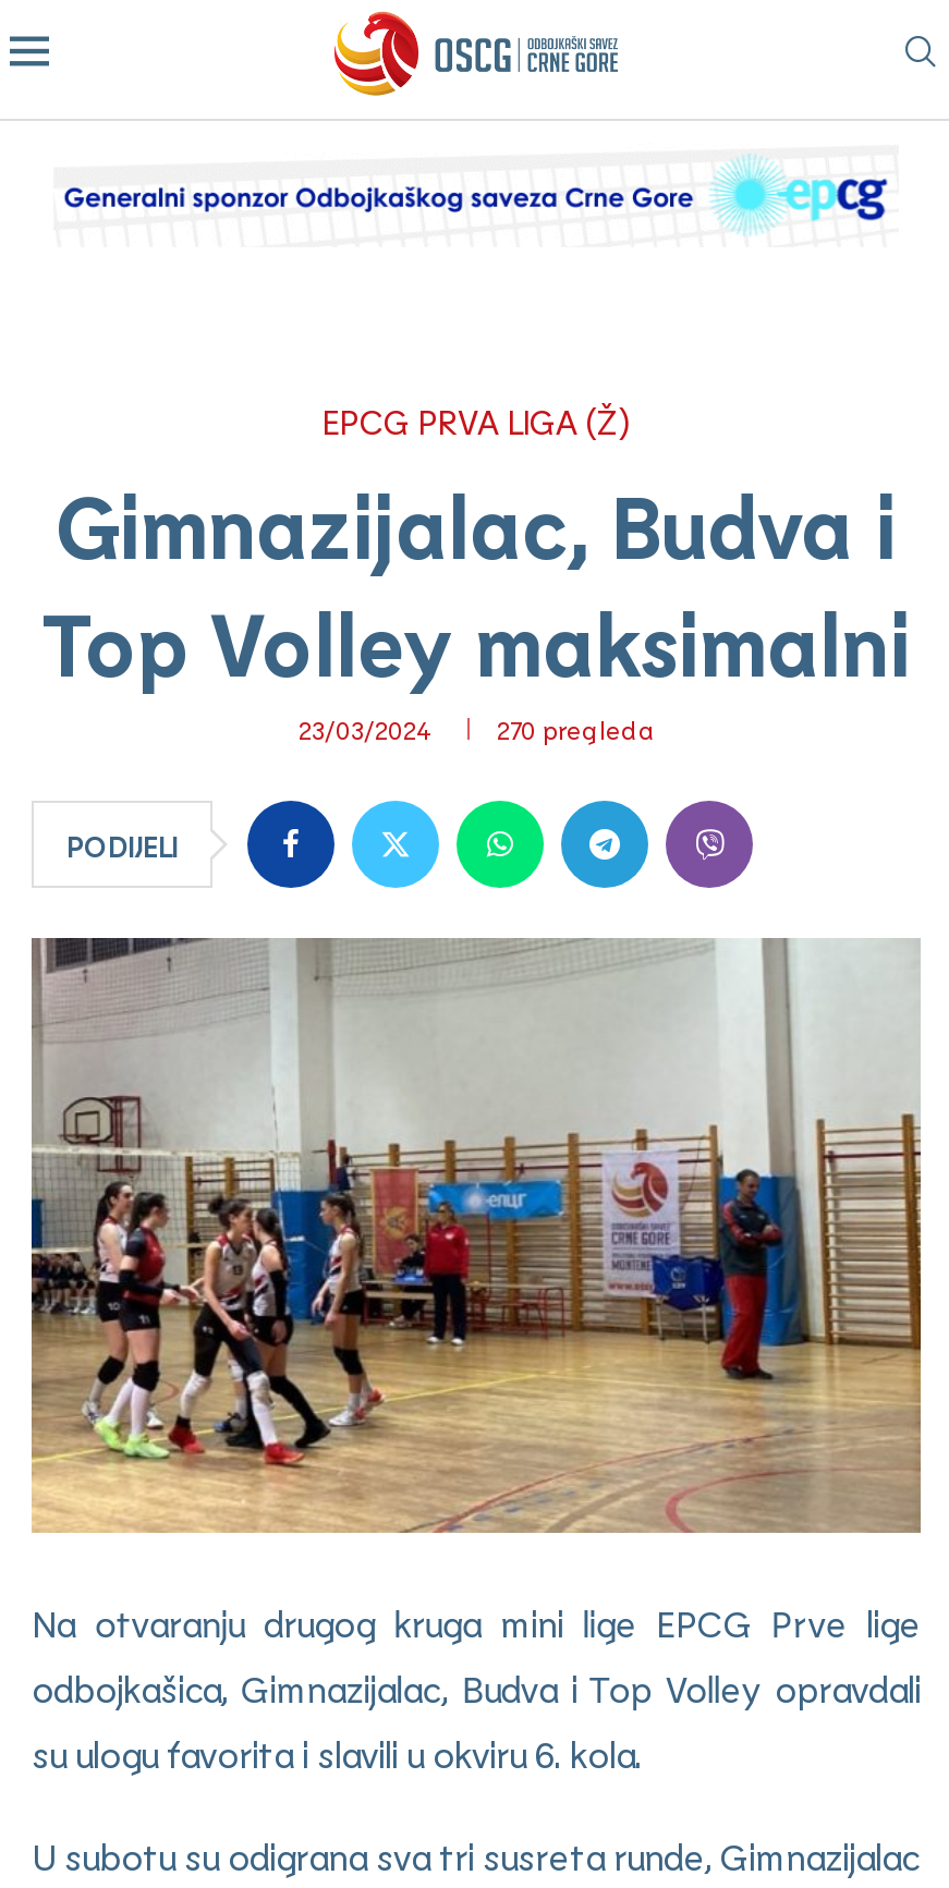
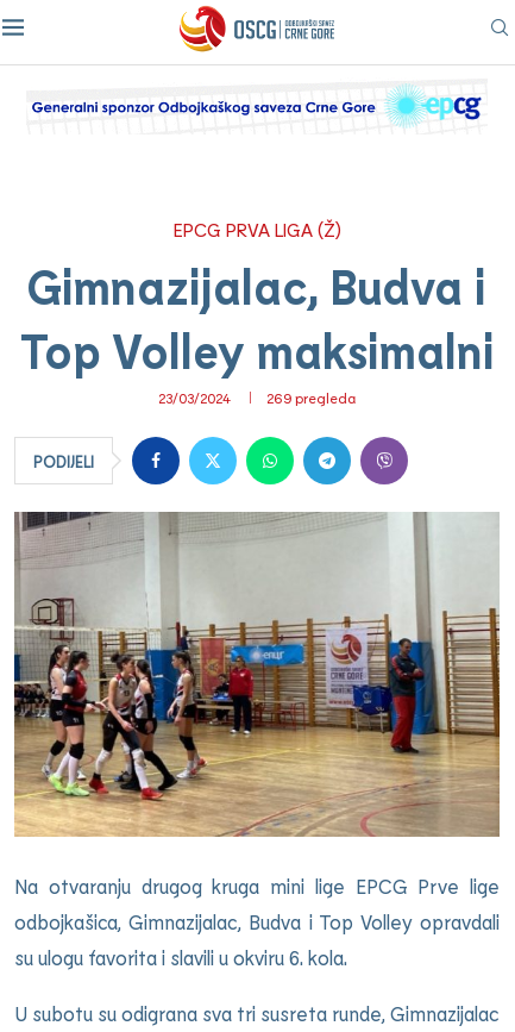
[497,713,654,744] 270 pregleda -> [266,389,356,406] 269 pregleda

